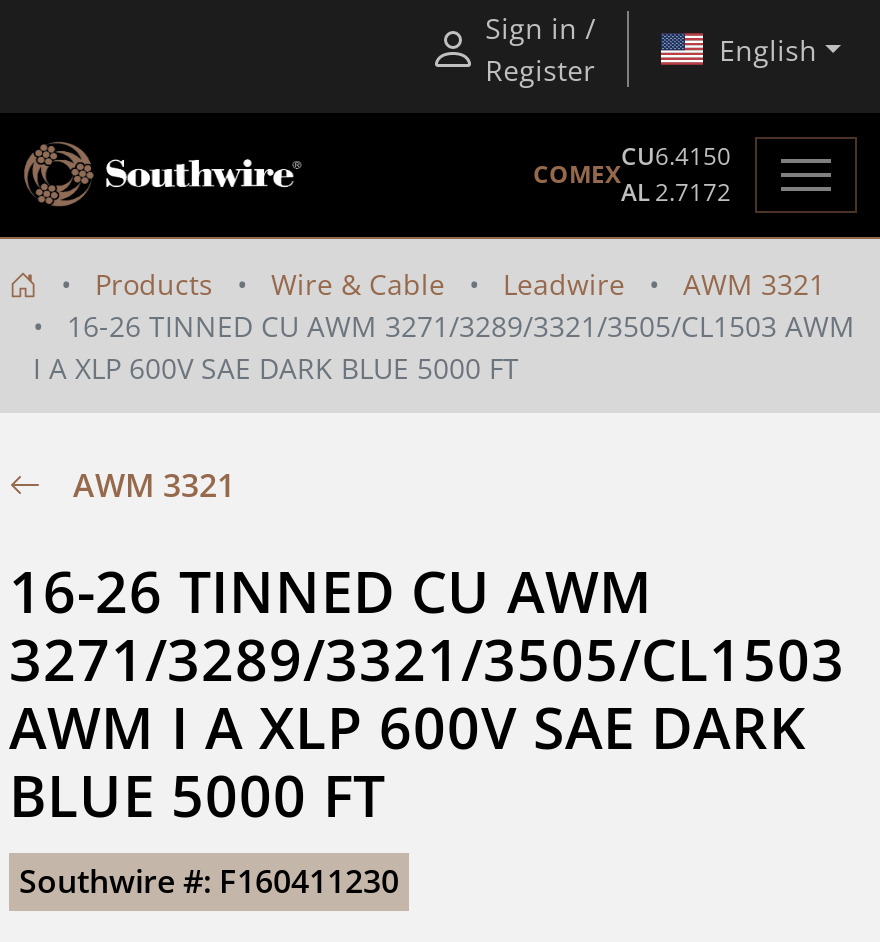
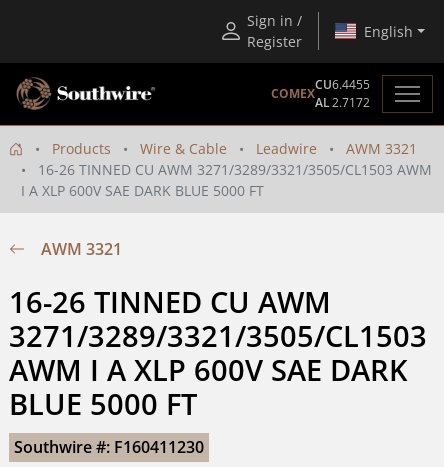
[621,139,731,173] CU6.4150 -> [315,76,370,93] CU6.4455

